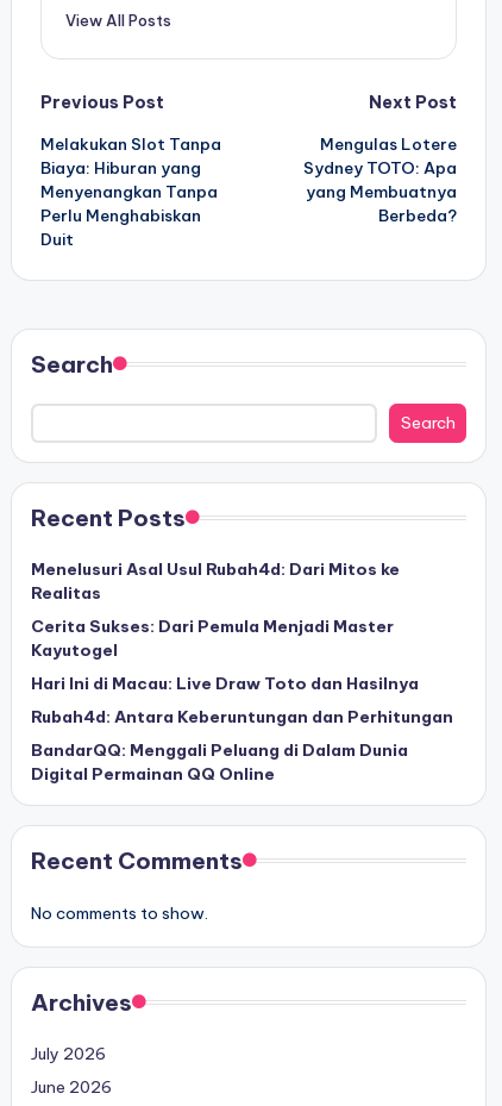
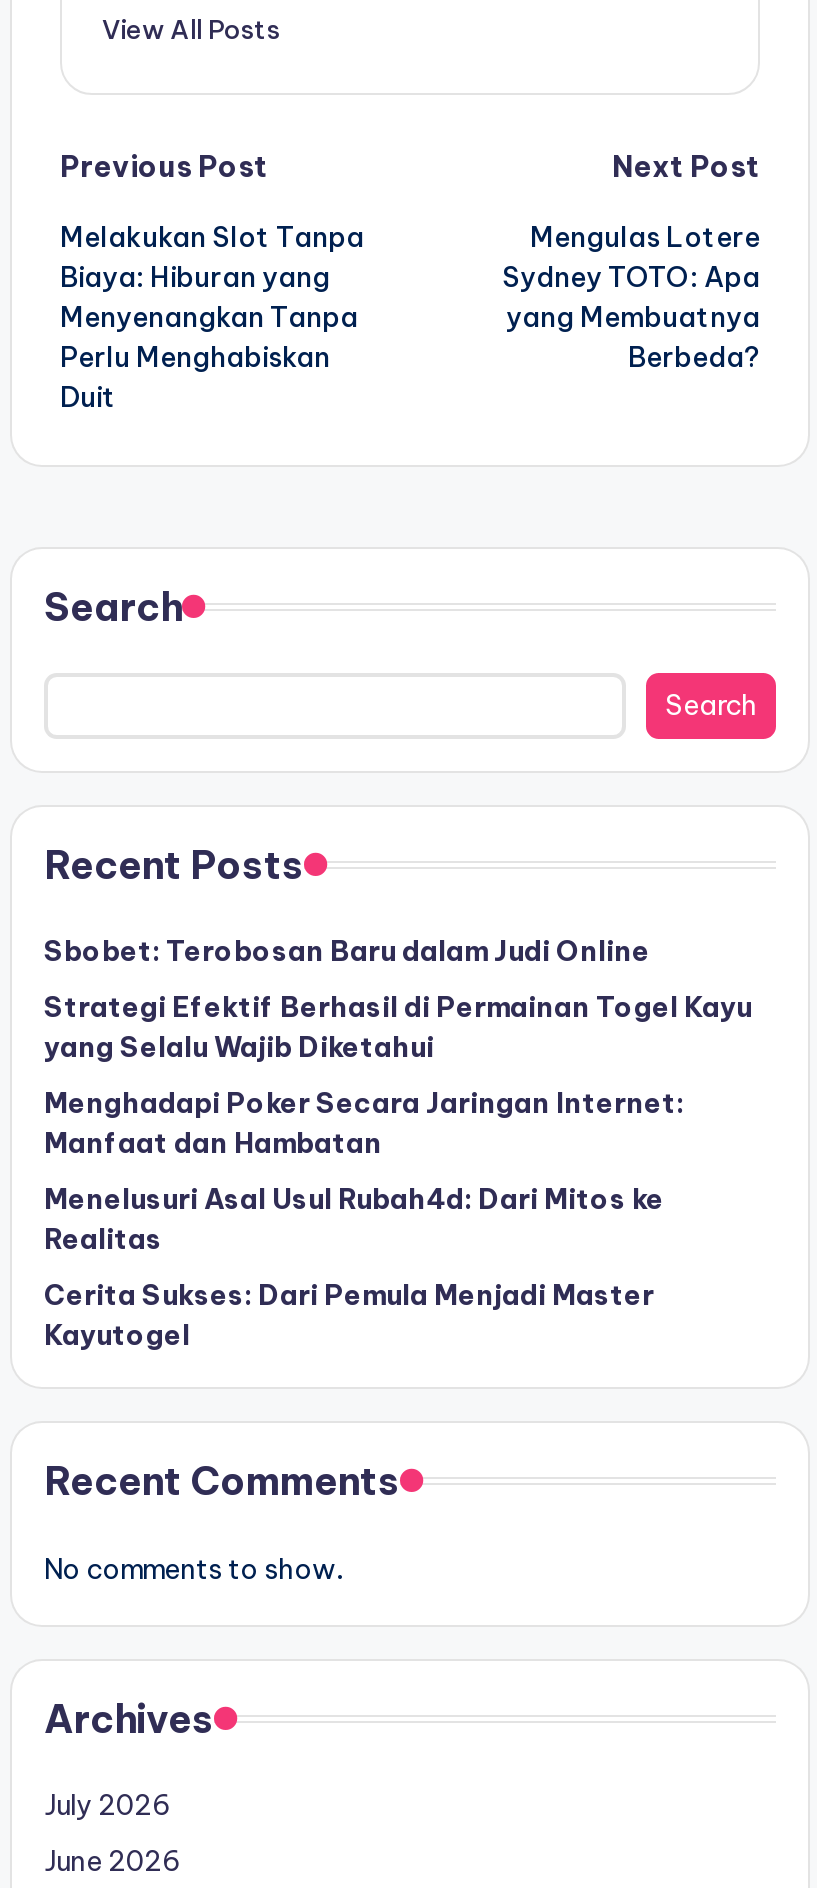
none -> [44,934,752,1162] Sbobet: Terobosan Baru dalam Judi Online | Strategi Efektif Berhasil di Permainan Togel Kayu | yang Selalu Wajib Diketahui | Menghadapi Poker Secara Jaringan Internet: | Manfaat dan Hambatan
moved [31,559,400,661] -> [44,1182,664,1354]: Menelusuri Asal Usul Rubah4d: Dari Mitos ke | Realitas | Cerita Sukses: Dari Pemula Menjadi Master | Kayutogel
[31,673,453,785] Hari Ini di Macau: Live Draw Toto dan Hasilnya | Rubah4d: Antara Keberuntungan dan Perhitungan | BandarQQ: Menggali Peluang di Dalam Dunia | Digital Permainan QQ Online -> none

